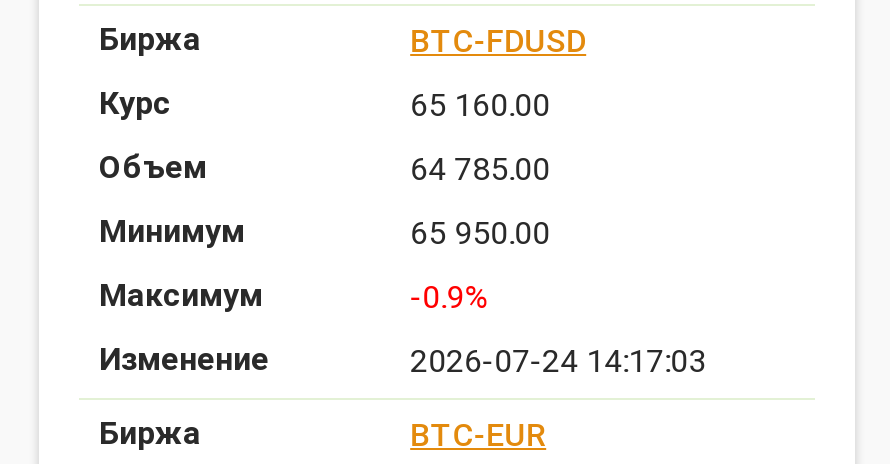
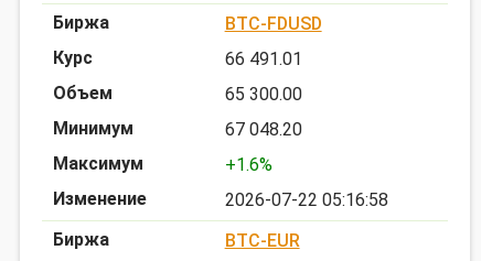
[410,86,550,124] 65 160.00 -> [225,48,302,69] 66 491.01
[410,150,550,188] 64 785.00 -> [225,84,302,105] 65 300.00
[410,214,550,252] 65 950.00 -> [225,119,302,140] 67 048.20
[410,278,488,316] -0.9% -> [225,154,272,175] +1.6%
[410,342,706,380] 2026-07-24 14:17:03 -> [225,189,388,210] 2026-07-22 05:16:58

